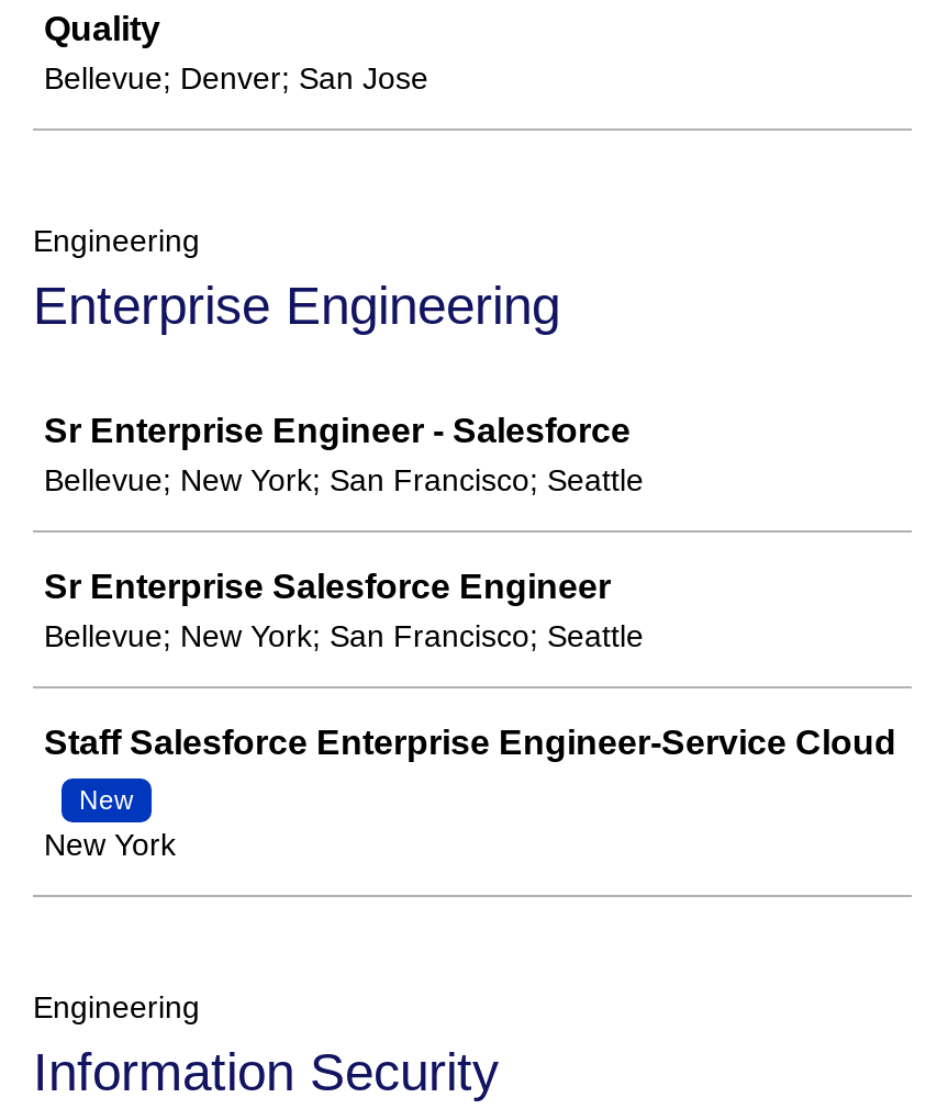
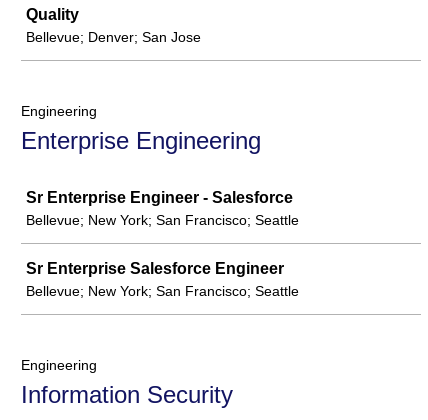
[44,724,896,862] Staff Salesforce Enterprise Engineer-Service Cloud | New | New York -> none

